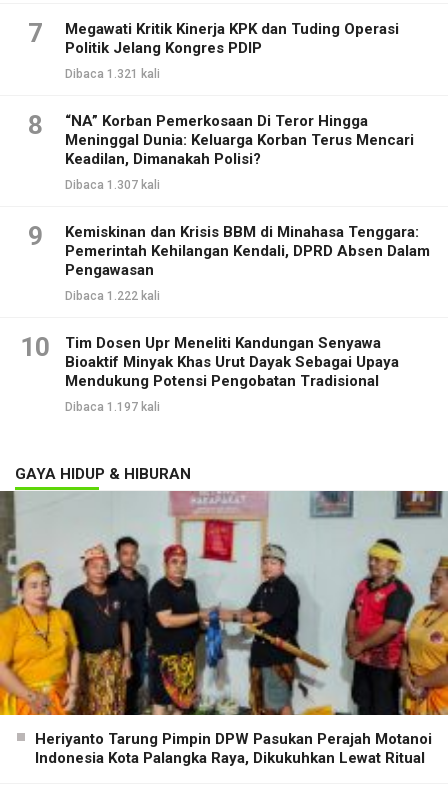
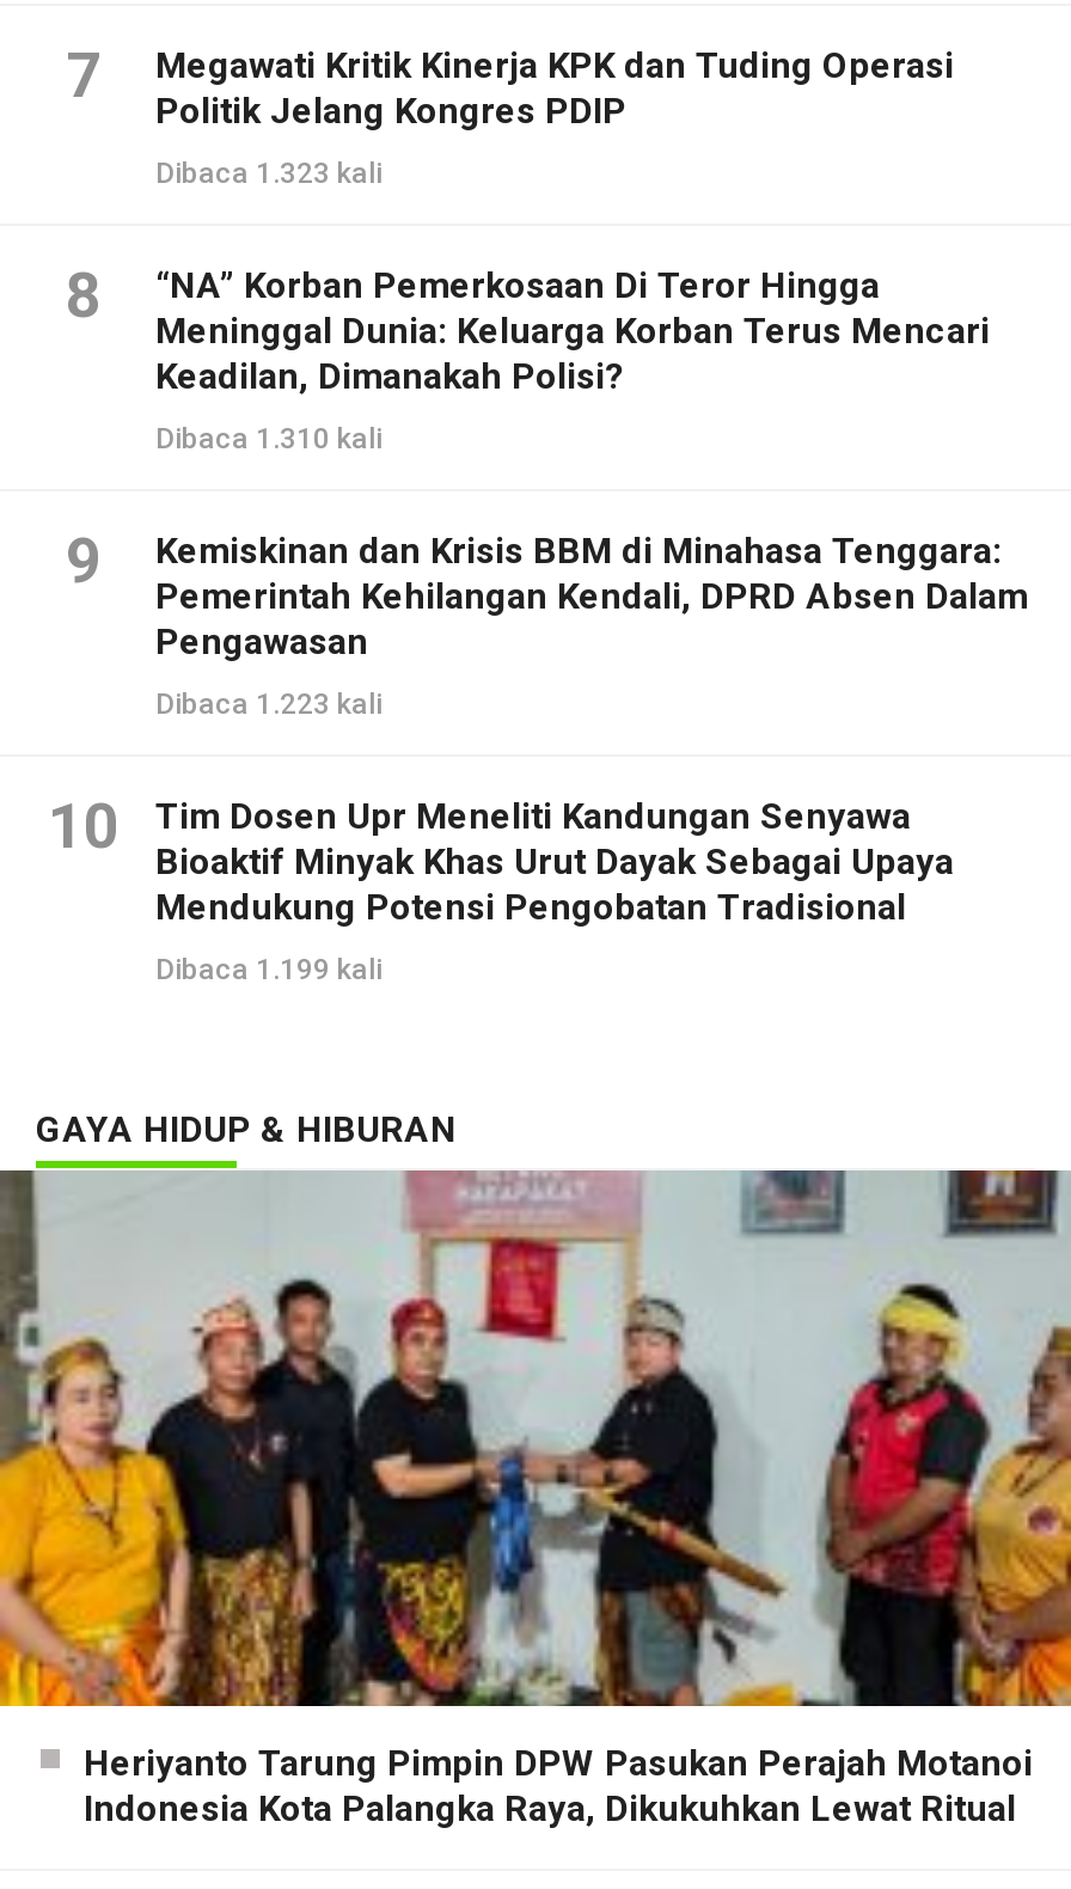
[65,67,160,81] Dibaca 1.321 kali -> [155,158,382,192] Dibaca 1.323 kali
[65,178,160,192] Dibaca 1.307 kali -> [155,423,382,457] Dibaca 1.310 kali
[65,289,160,303] Dibaca 1.222 kali -> [155,689,382,722] Dibaca 1.223 kali
[65,400,160,414] Dibaca 1.197 kali -> [155,954,382,988] Dibaca 1.199 kali

